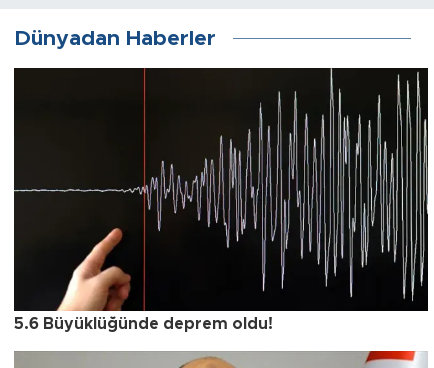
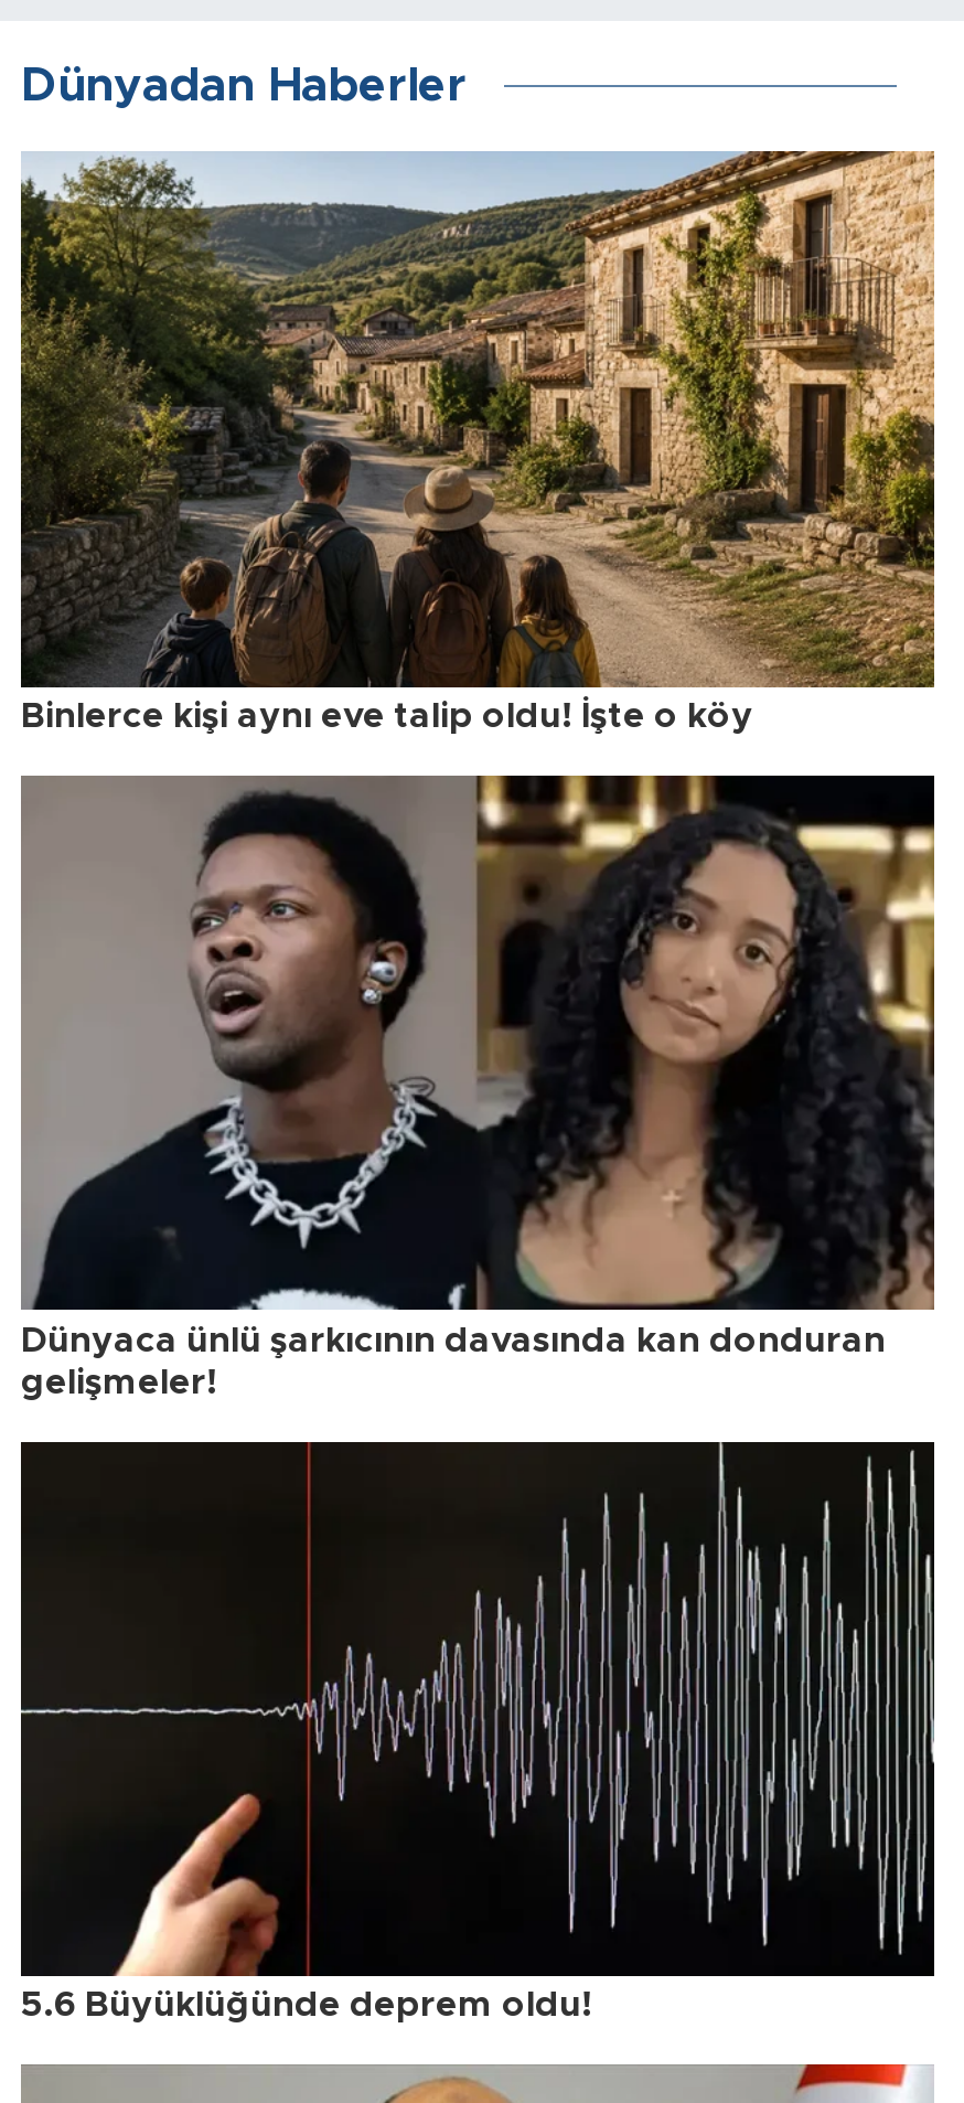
none -> [21,149,936,733] [image] | Binlerce kişi aynı eve talip oldu! İşte o köy
none -> [21,773,936,1399] [image] | Dünyaca ünlü şarkıcının davasında kan donduran | gelişmeler!

